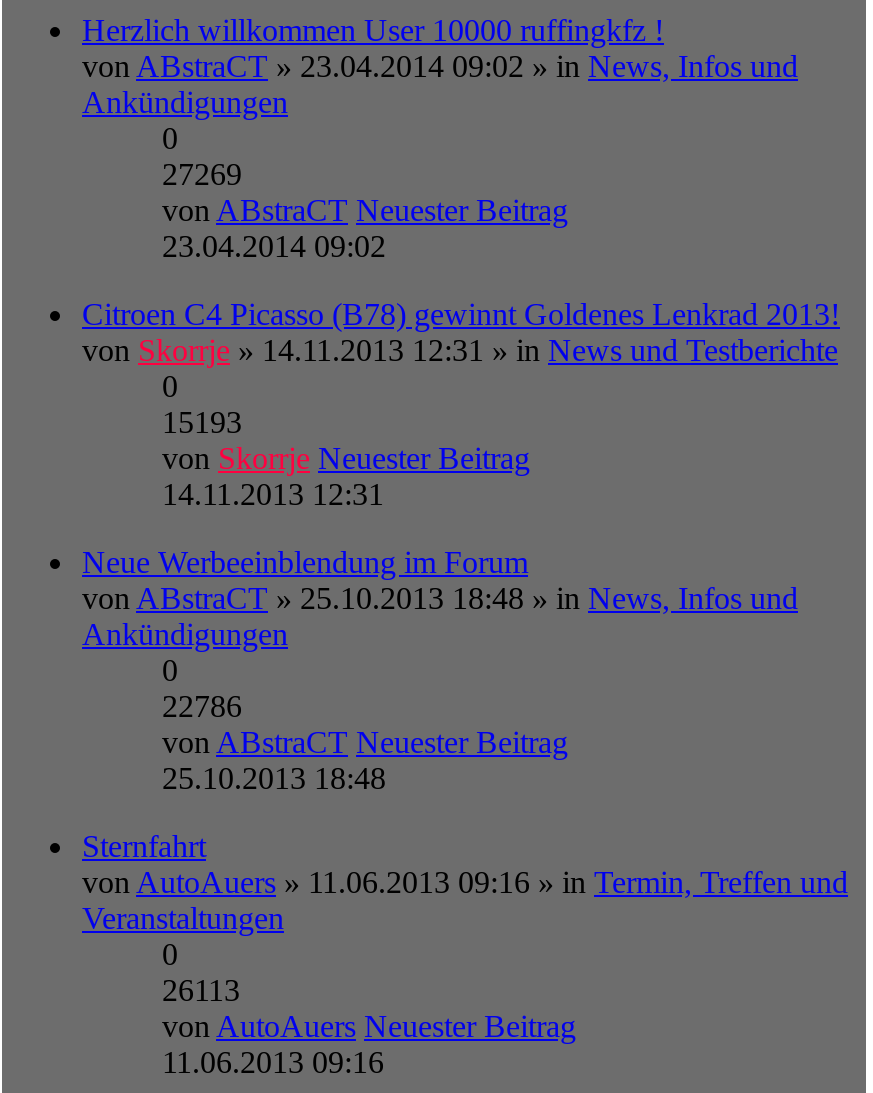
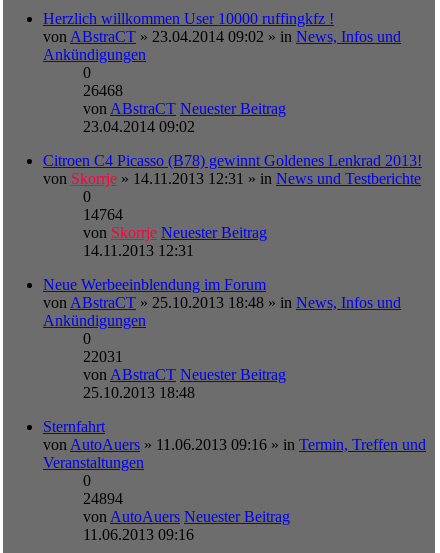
[162,158,242,192] 27269 -> [83,82,123,99] 26468
[162,406,242,440] 15193 -> [83,206,123,223] 14764
[162,690,242,724] 22786 -> [83,348,123,365] 22031
[162,974,240,1008] 26113 -> [83,490,123,507] 24894

